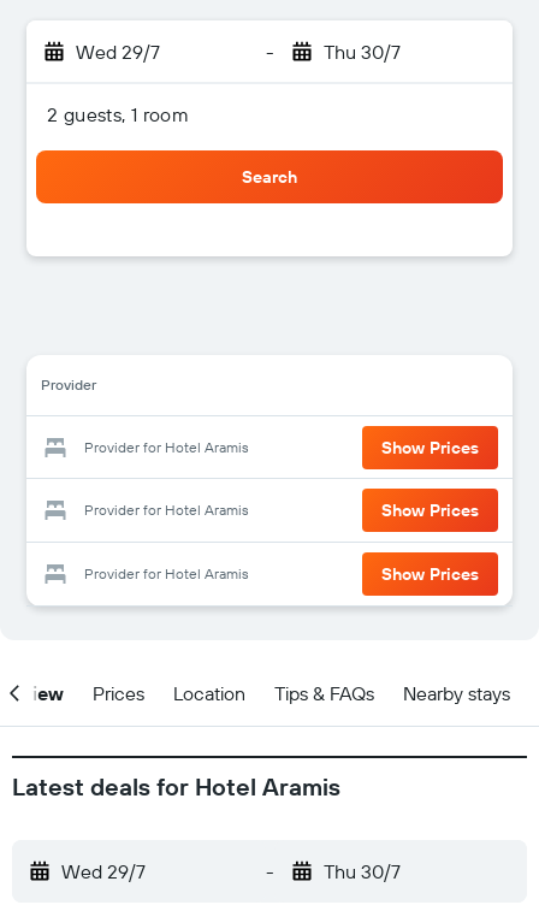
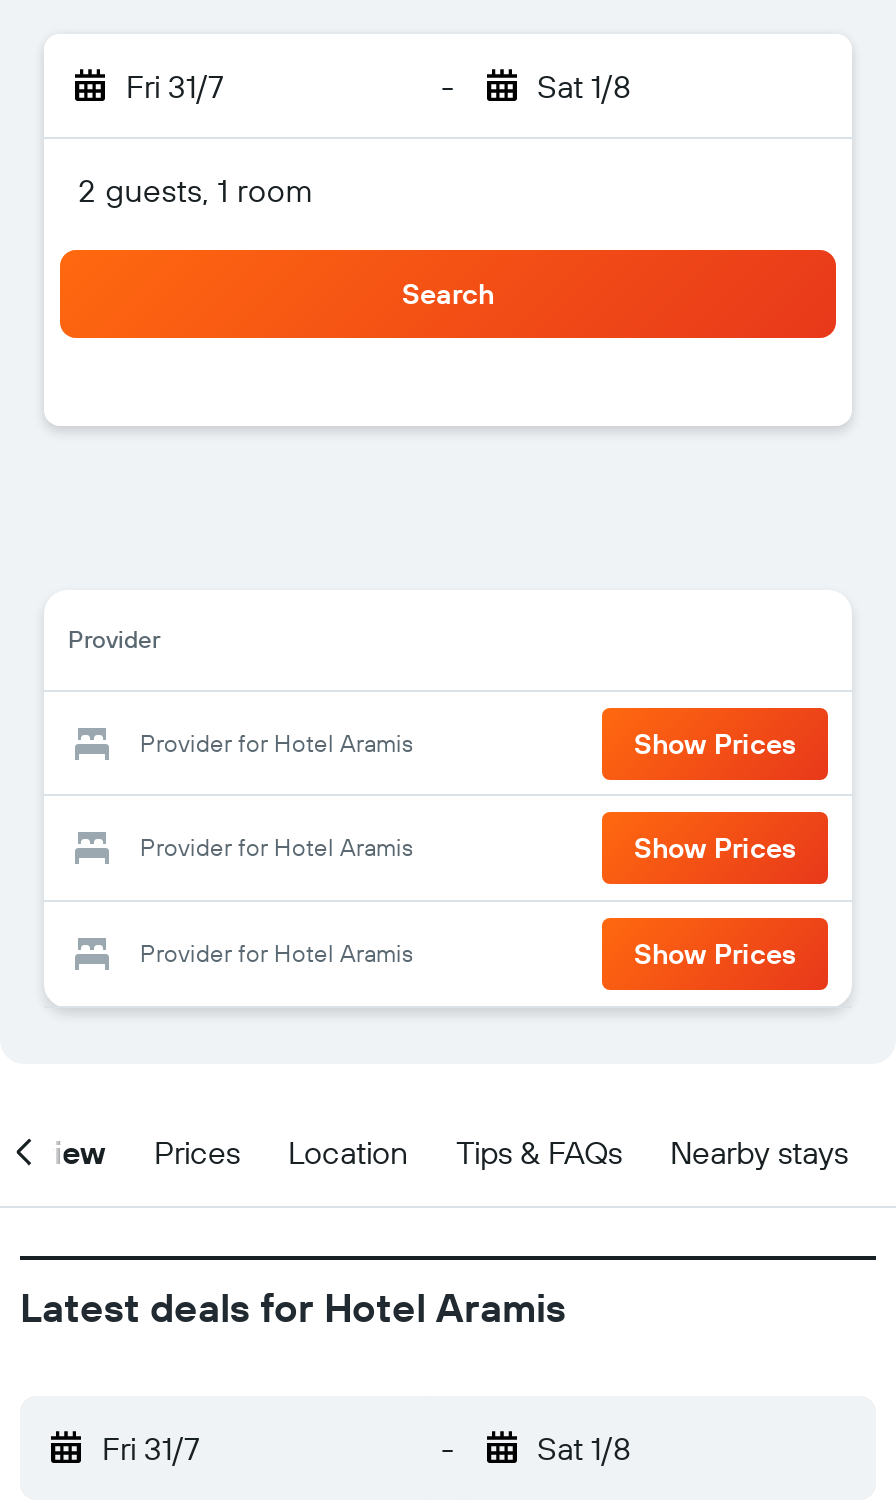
[76,40,160,64] Wed 29/7 -> [126,66,224,106] Fri 31/7
[323,40,400,64] Thu 30/7 -> [537,66,631,106] Sat 1/8
[61,859,146,883] Wed 29/7 -> [102,1428,200,1468] Fri 31/7
[323,859,400,883] Thu 30/7 -> [537,1428,631,1468] Sat 1/8

